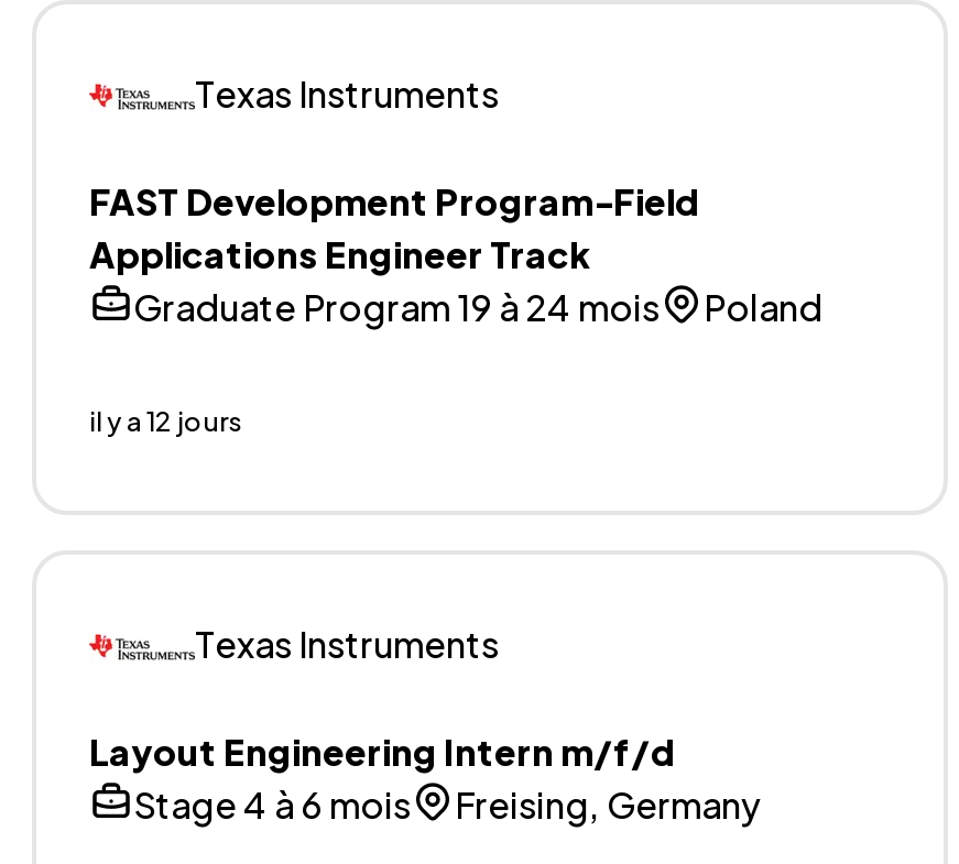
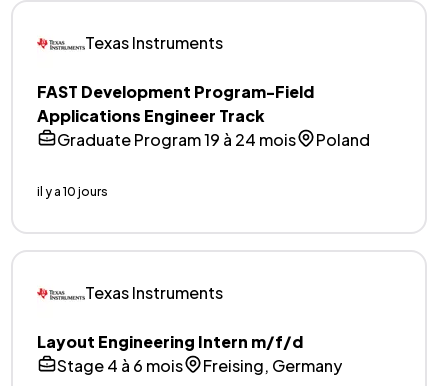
[89,405,243,438] il y a 12 jours -> [37,184,108,199] il y a 10 jours

